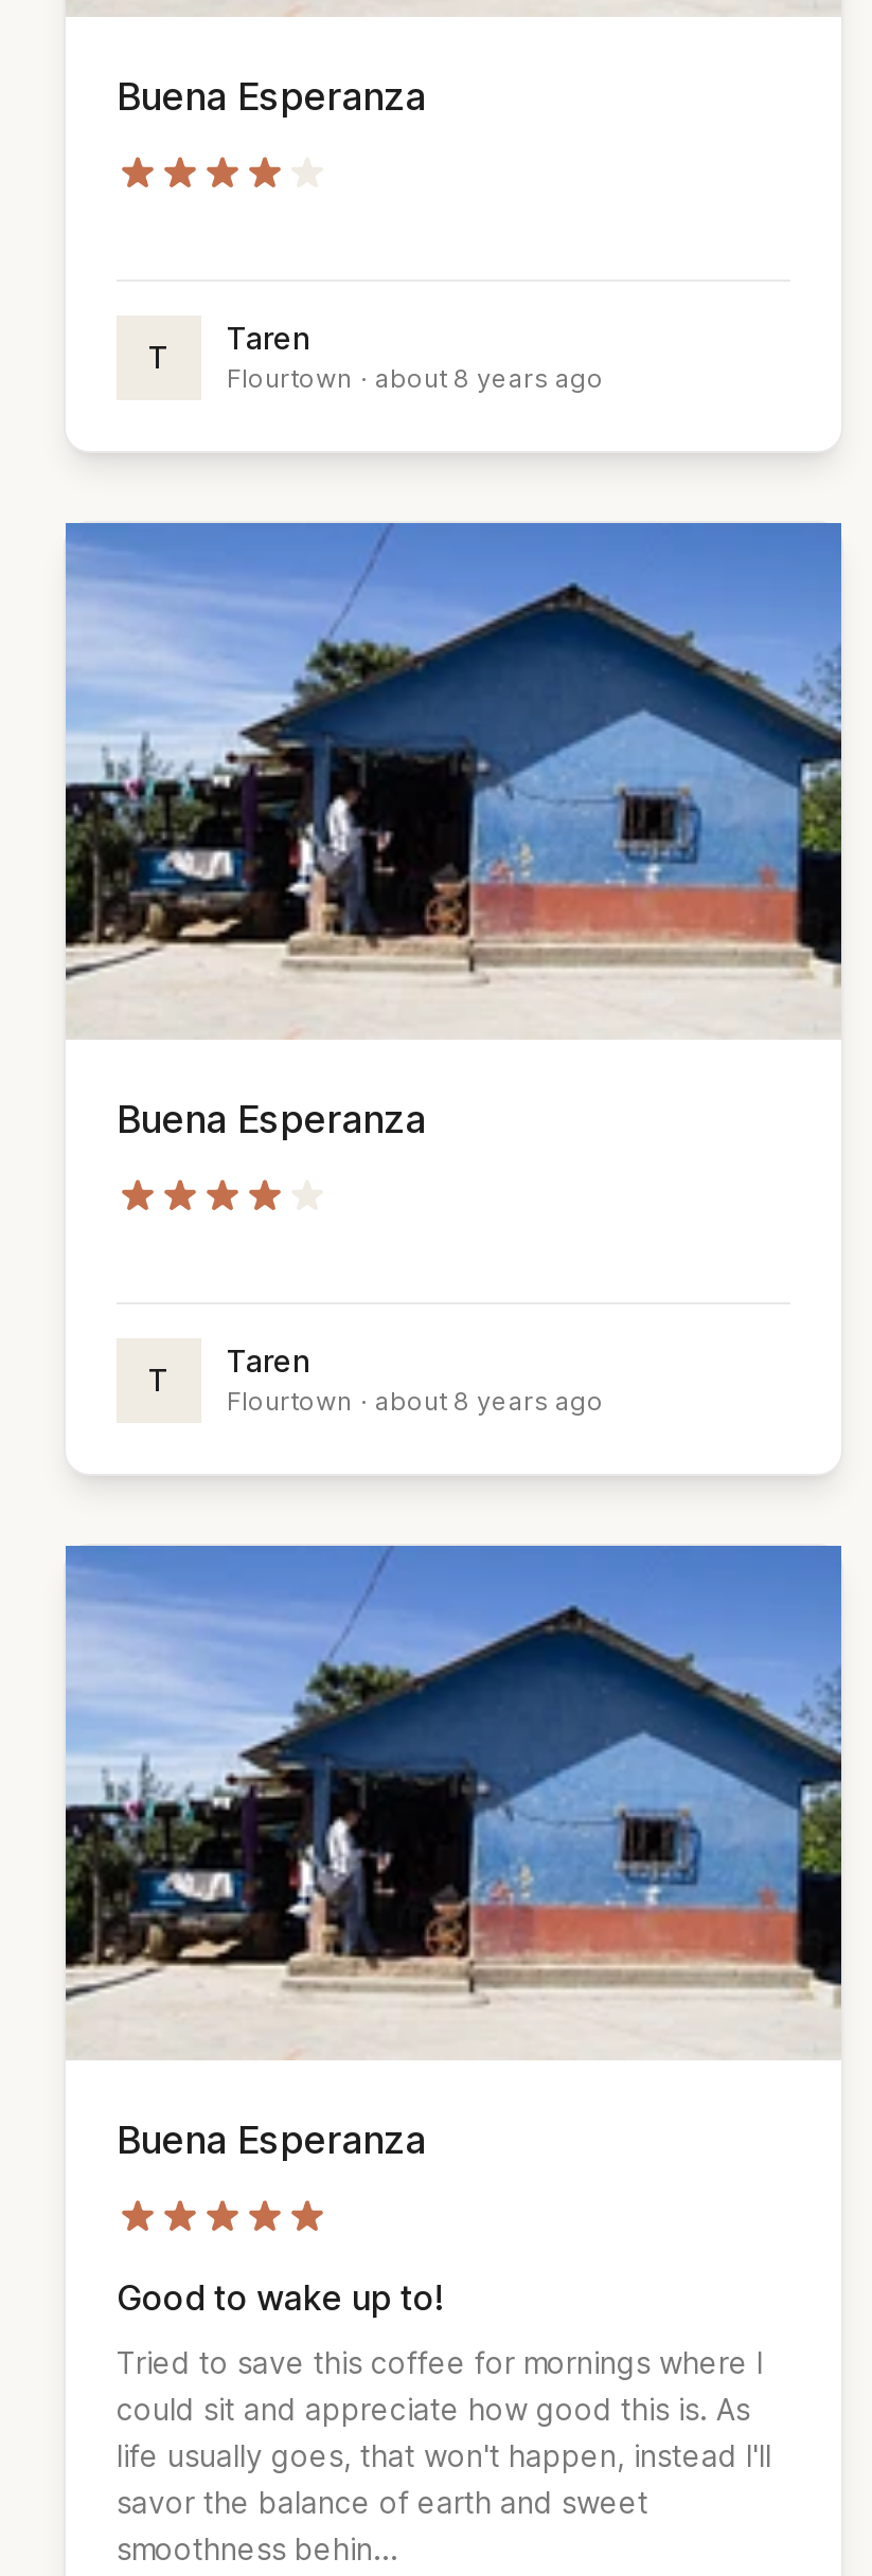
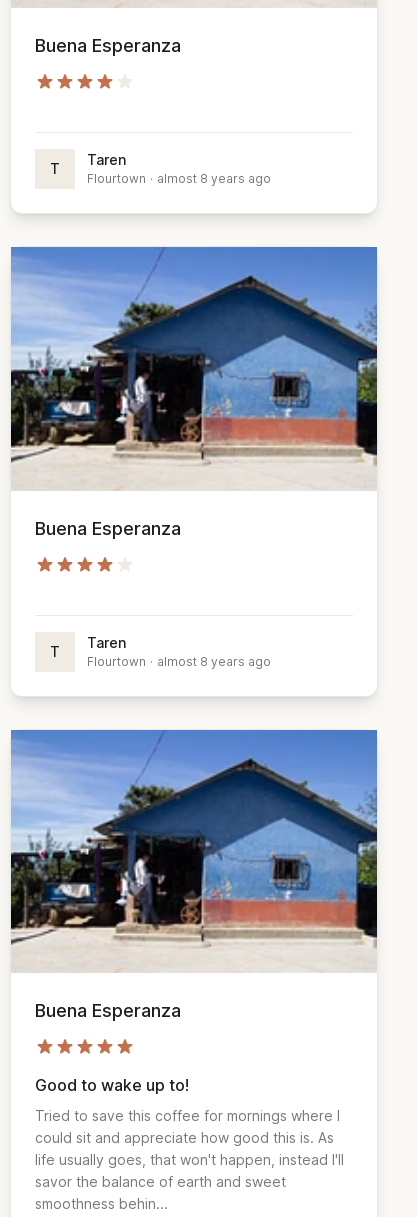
[227,363,604,395] Flourtown · about 8 years ago -> [87,171,271,186] Flourtown · almost 8 years ago
[227,1384,604,1416] Flourtown · about 8 years ago -> [87,654,271,669] Flourtown · almost 8 years ago

